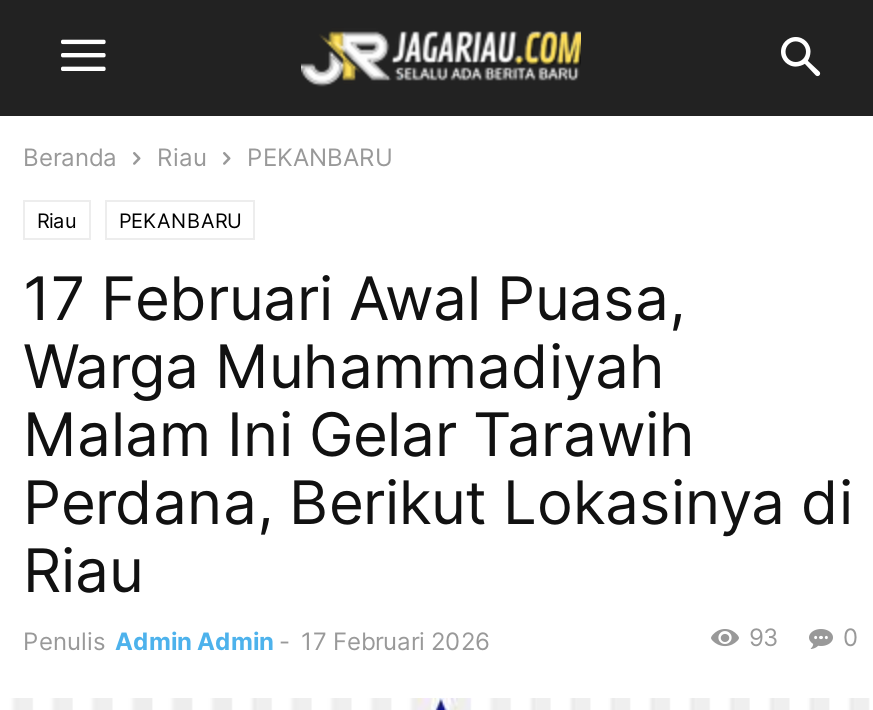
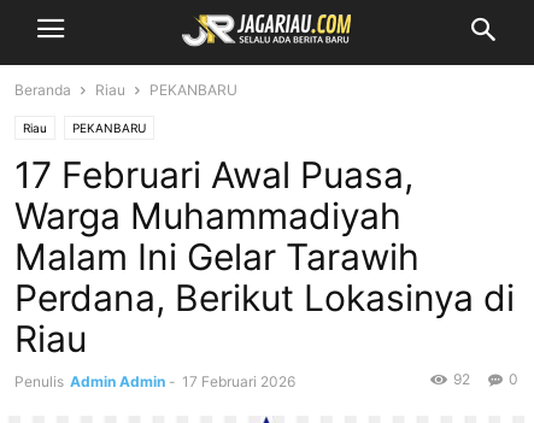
[749,622,779,652] 93 -> [453,370,470,388] 92

